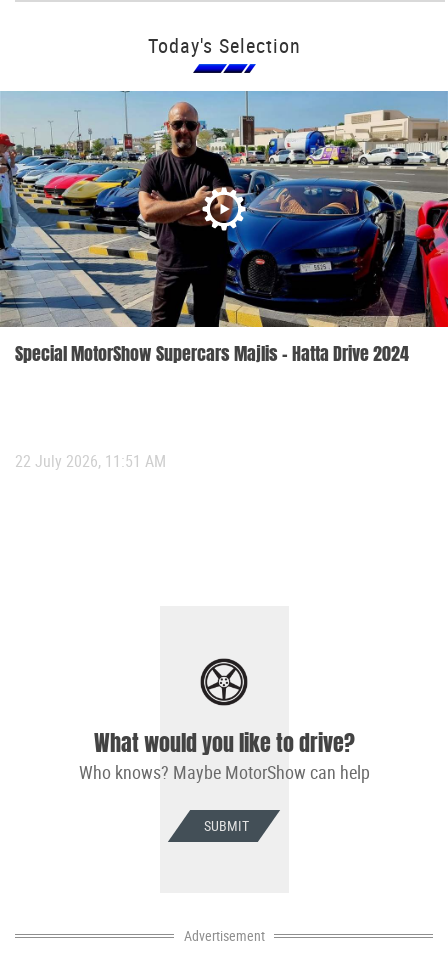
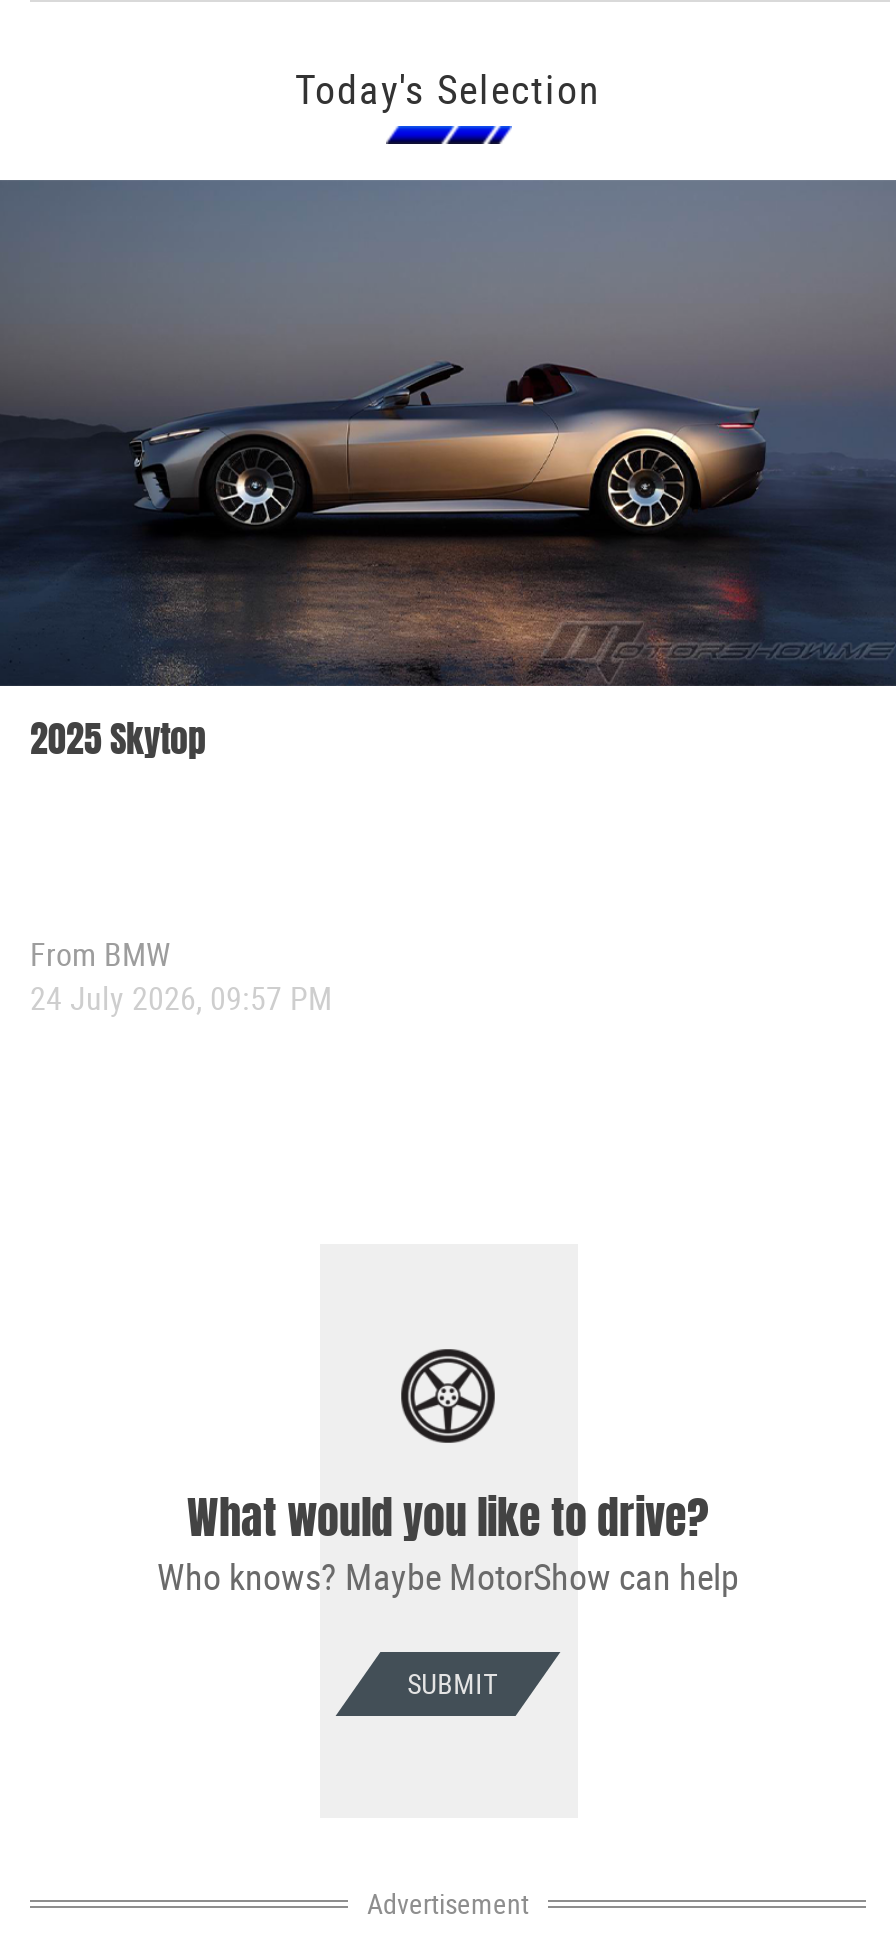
[3,91,445,367] [image] | Special MotorShow Supercars Majlis - Hatta Drive 2024 -> [6,180,890,766] [image] | 2025 Skytop
[15,450,166,472] 22 July 2026, 11:51 AM -> [30,932,332,1020] From BMW | 24 July 2026, 09:57 PM

